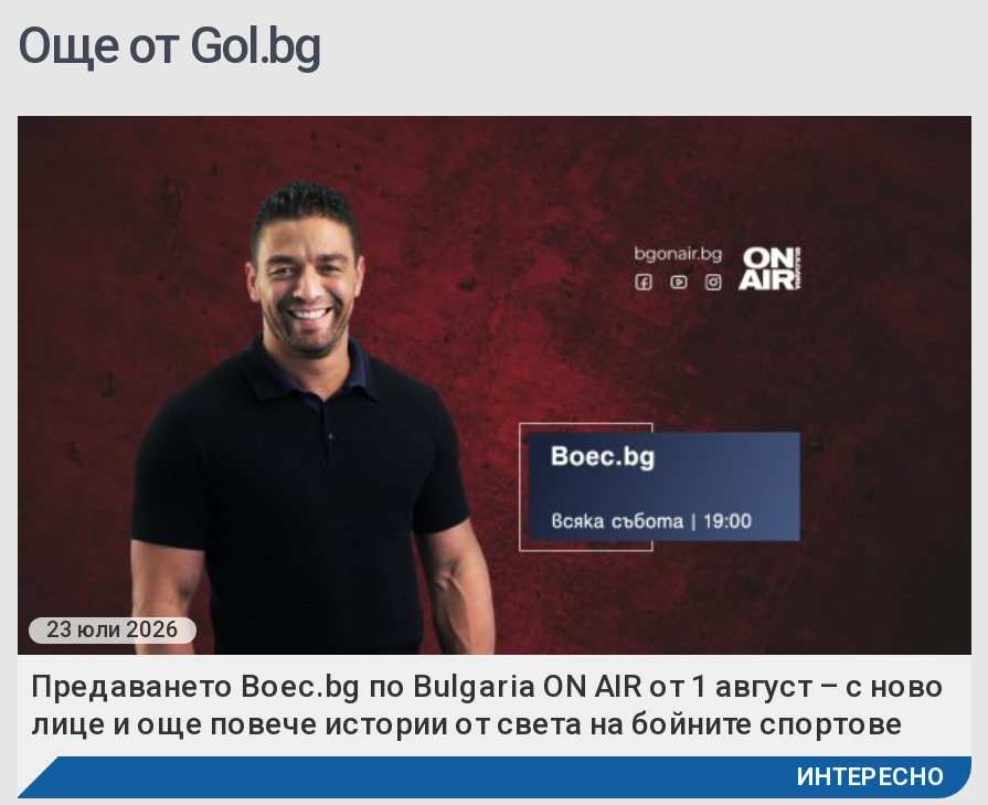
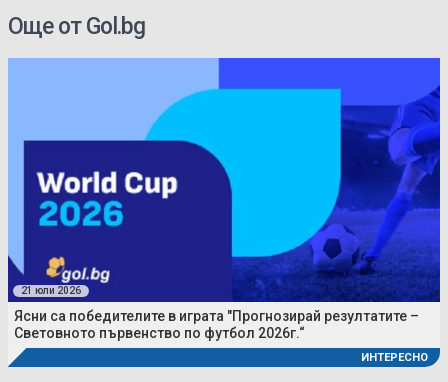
[15,114,974,653] [image] | 23 юли 2026 -> [7,57,441,301] [image] | 21 юли 2026
[31,669,945,742] Предаването Boec.bg по Bulgaria ON AIR от 1 август – с ново | лице и още повече истории от света на бойните спортове -> [14,308,419,341] Ясни са победителите в играта "Прогнозирай резултатите – | Световното първенство по футбол 2026г.“

